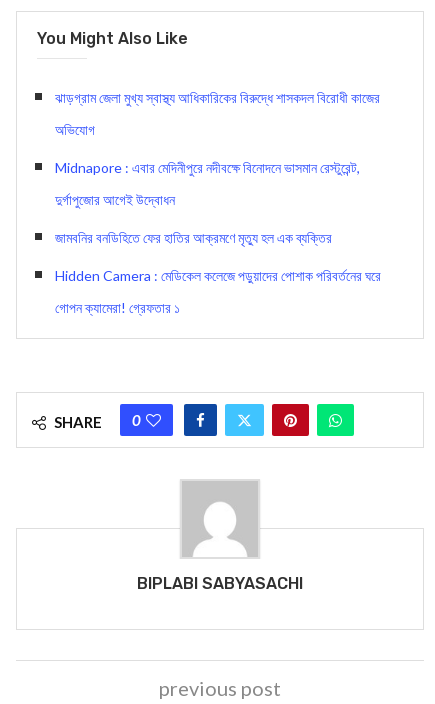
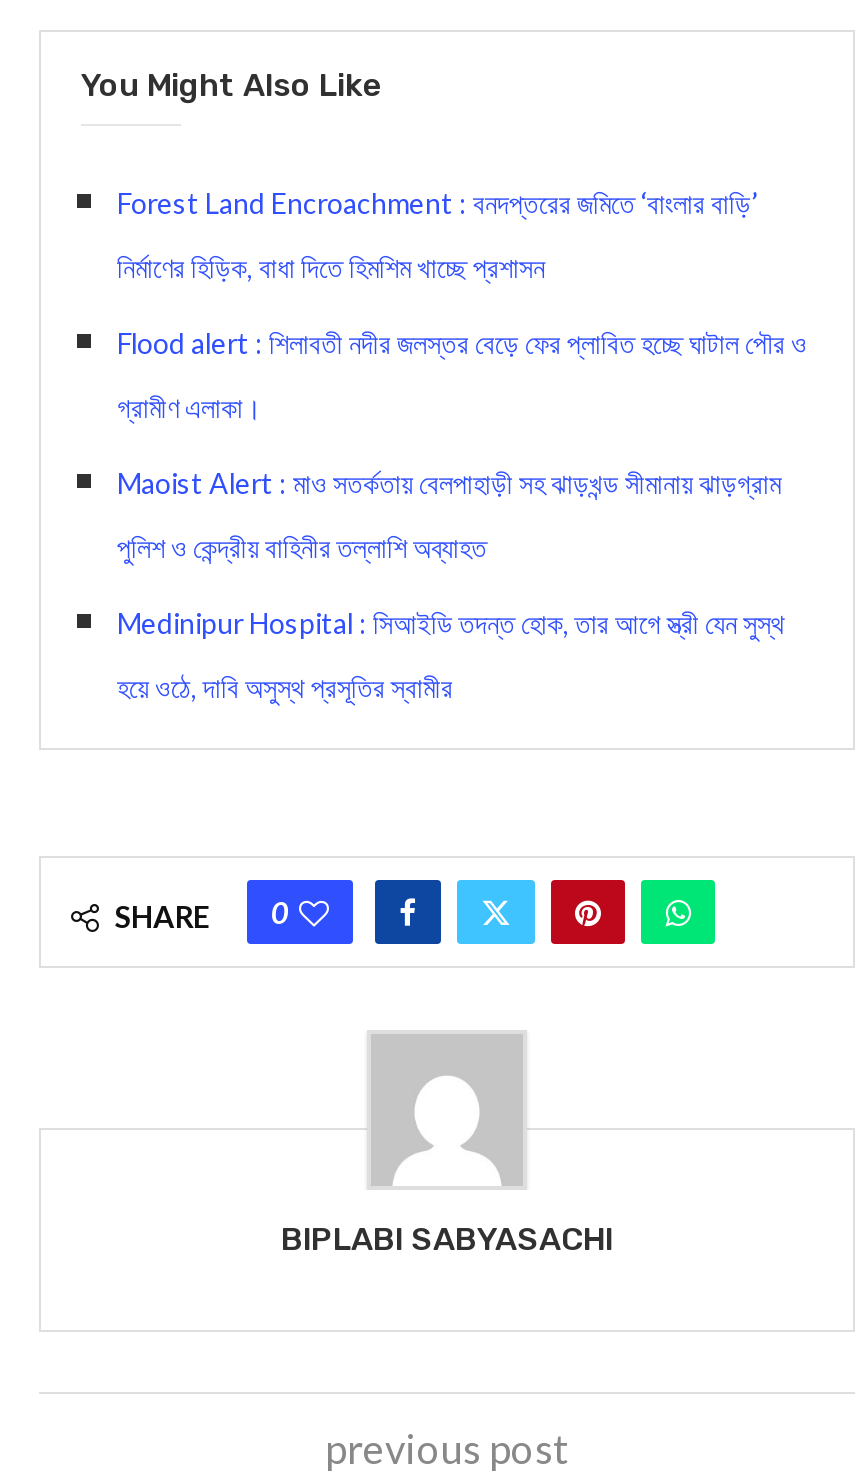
[55,89,381,316] ঝাড়গ্রাম জেলা মুখ্য স্বাস্থ্য আধিকারিকের বিরুদ্ধে শাসকদল বিরোধী কাজের | অভিযোগ | Midnapore : এবার মেদিনীপুরে নদীবক্ষে বিনোদনে ভাসমান রেস্টুরেন্ট, | দুর্গাপুজোর আগেই উদ্বোধন | জামবনির বনডিহিতে ফের হাতির আক্রমণে মৃত্যু হল এক ব্যক্তির | Hidden Camera : মেডিকেল কলেজে পড়ুয়াদের পোশাক পরিবর্তনের ঘরে | গোপন ক্যামেরা! গ্রেফতার ১ -> [117,186,807,704] Forest Land Encroachment : বনদপ্তরের জমিতে ‘বাংলার বাড়ি’ | নির্মাণের হিড়িক, বাধা দিতে হিমশিম খাচ্ছে প্রশাসন | Flood alert : শিলাবতী নদীর জলস্তর বেড়ে ফের প্লাবিত হচ্ছে ঘাটাল পৌর ও | গ্রামীণ এলাকা। | Maoist Alert : মাও সতর্কতায় বেলপাহাড়ী সহ ঝাড়খন্ড সীম‍ানায় ঝাড়গ্রাম | পুলিশ ও কেন্দ্রীয় বাহিনীর তল্লাশি ‍অব্যাহত | Medinipur Hospital : সিআইডি তদন্ত হোক, তার আগে স্ত্রী যেন সুস্থ | হয়ে ওঠে, দাবি অসুস্থ প্রসূতির স্বামীর

